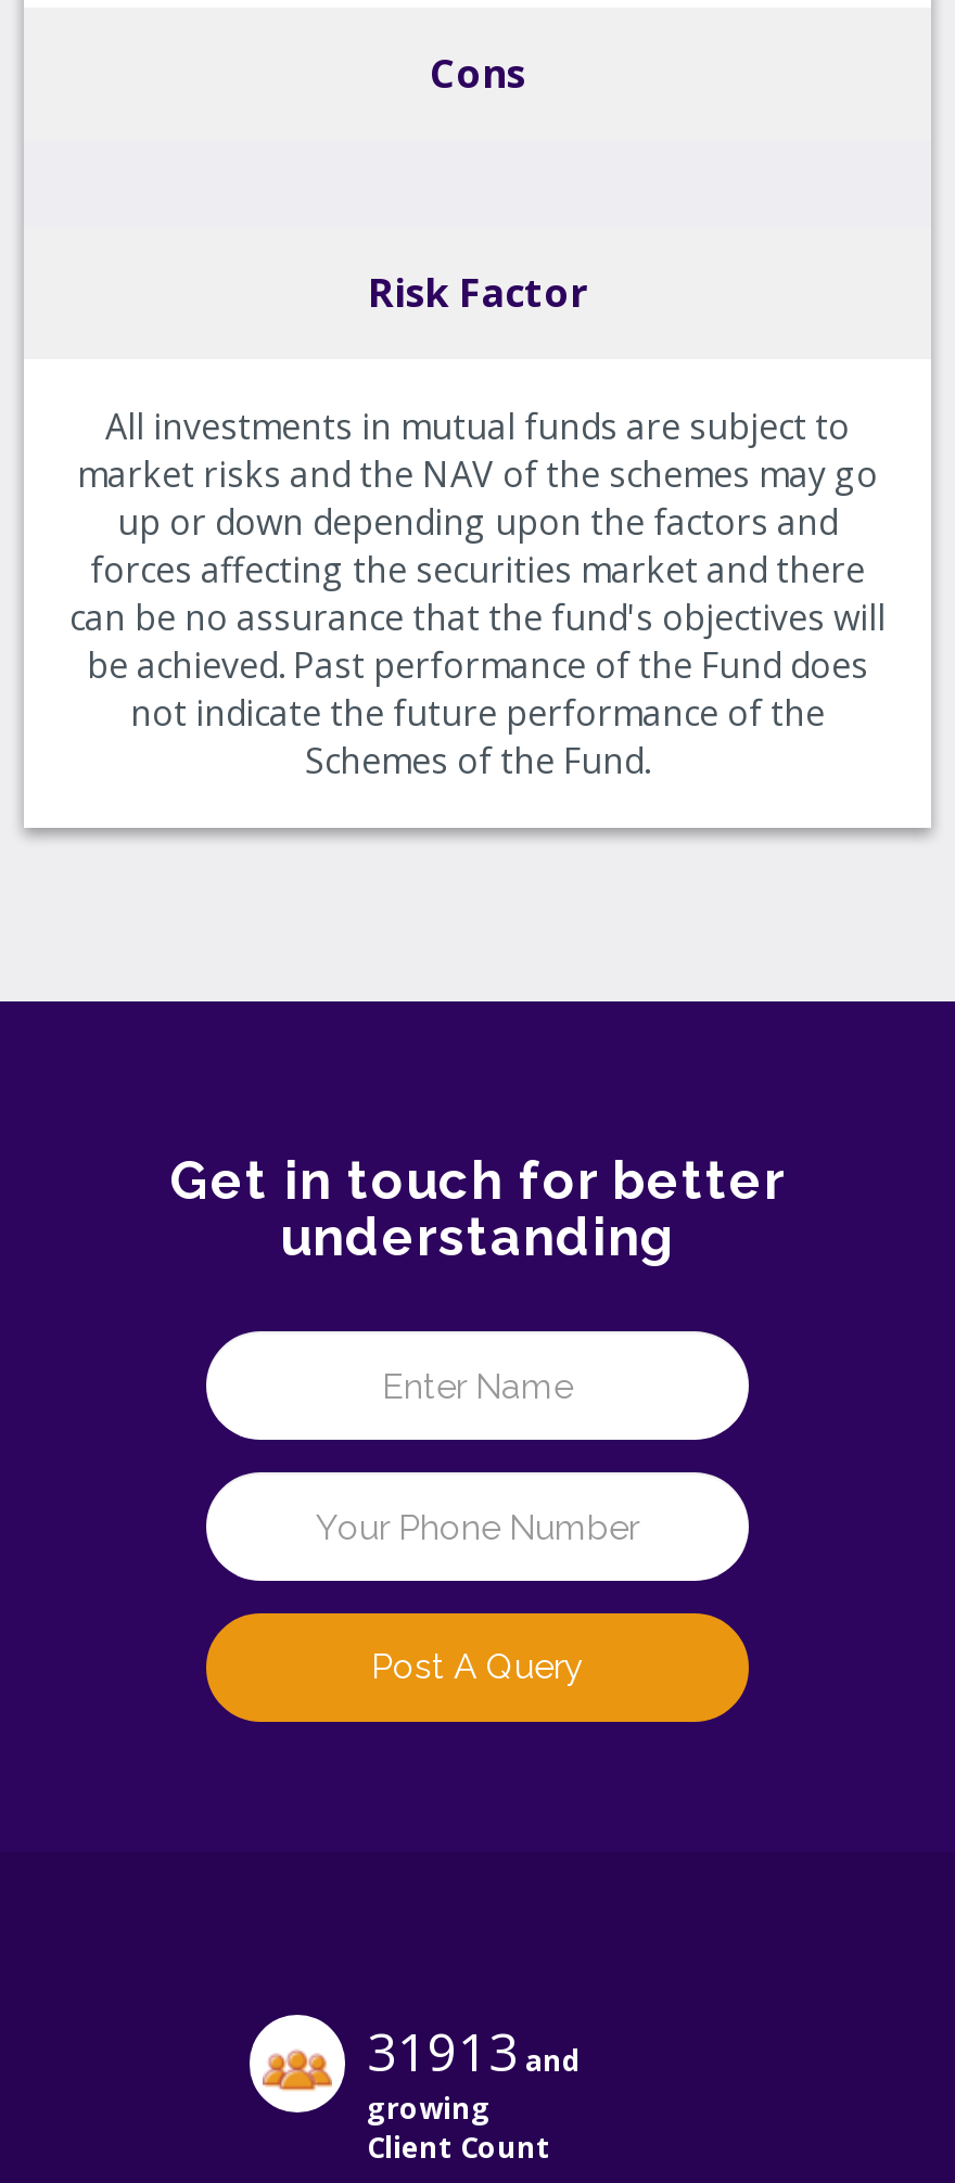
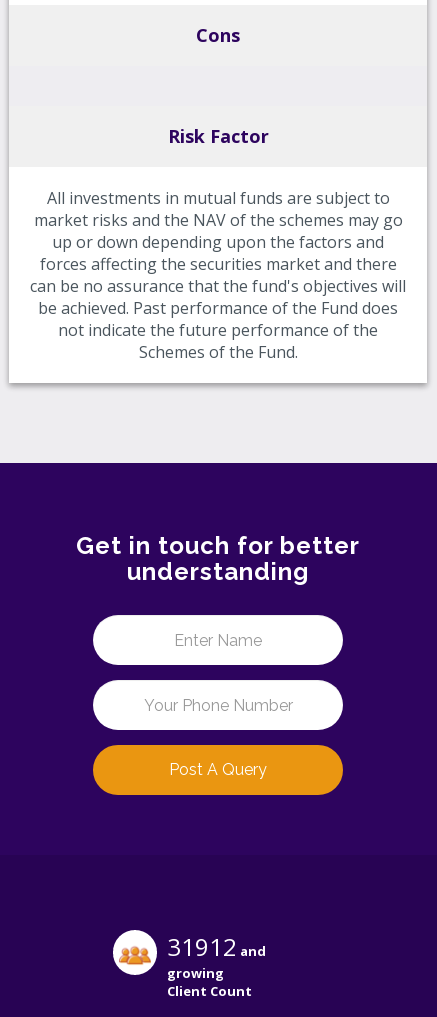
[367,2016,582,2087] 31913 and -> [167,930,266,963] 31912 and

